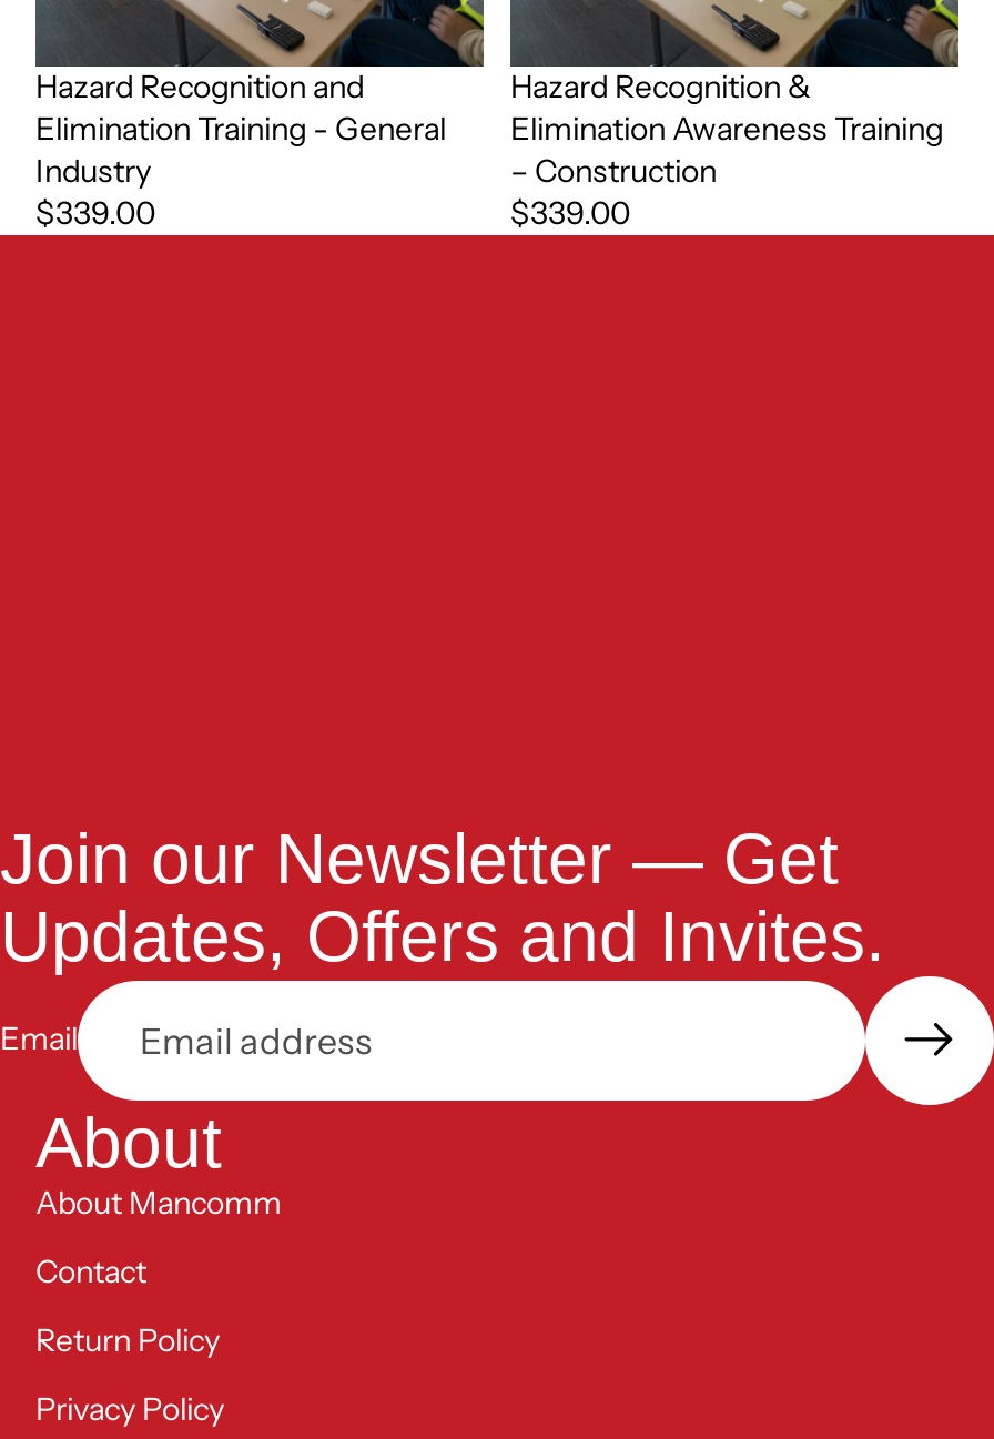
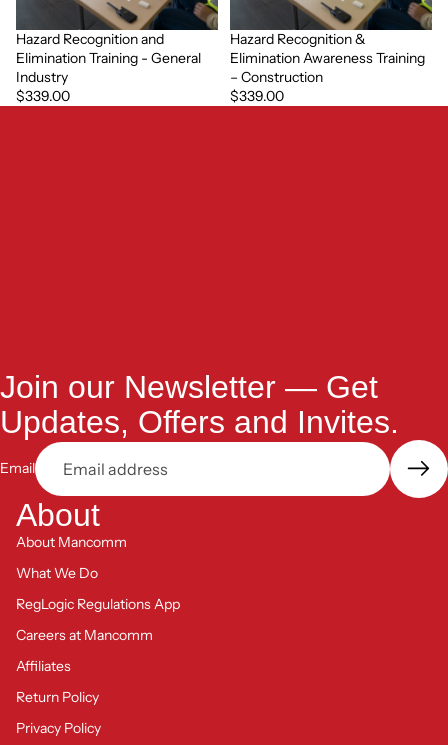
[35,1251,146,1291] Contact -> [16,564,180,675] What We Do | RegLogic Regulations App | Careers at Mancomm | Affiliates

